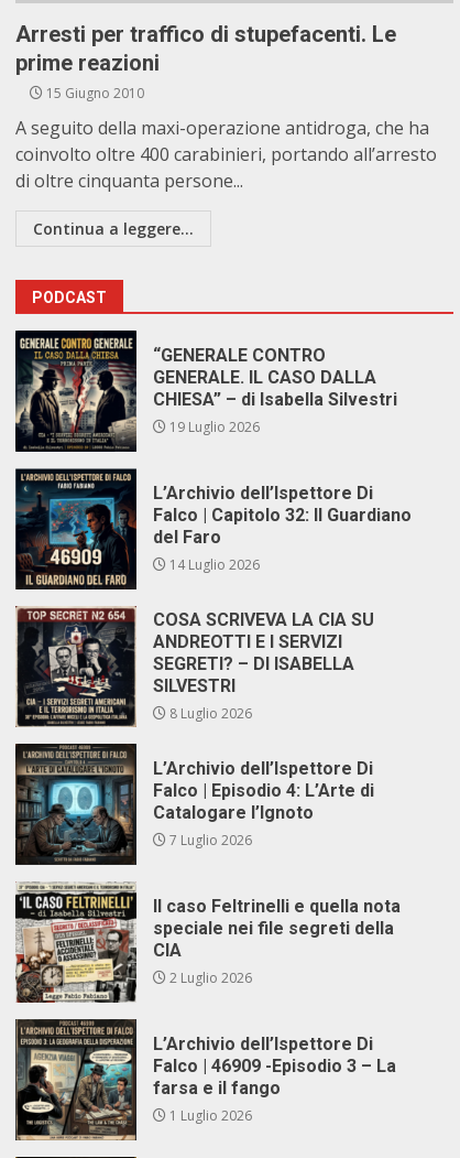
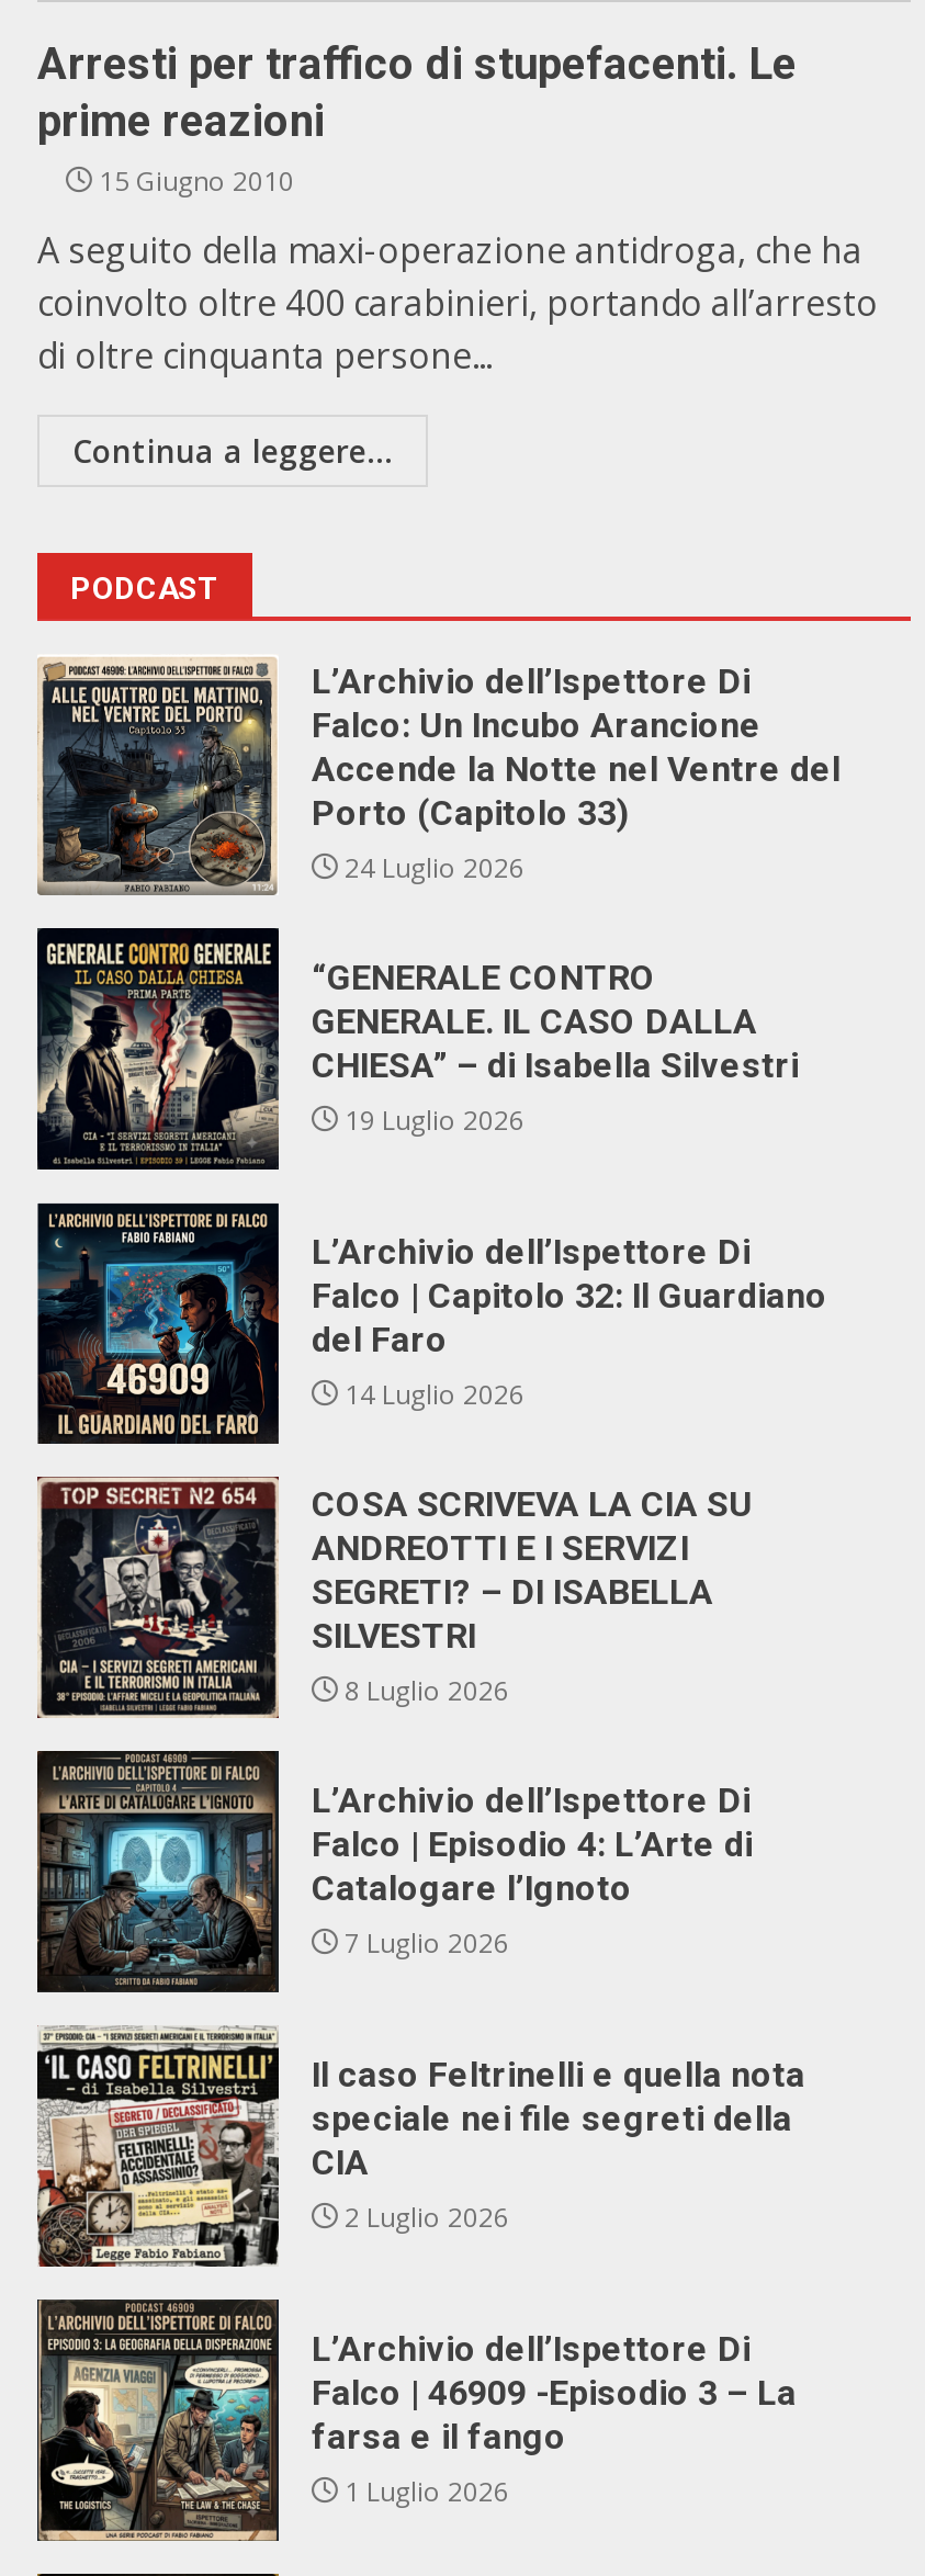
none -> [37,658,841,893] [image] | L’Archivio dell’Ispettore Di | Falco: Un Incubo Arancione | Accende la Notte nel Ventre del | Porto (Capitolo 33) | 24 Luglio 2026

